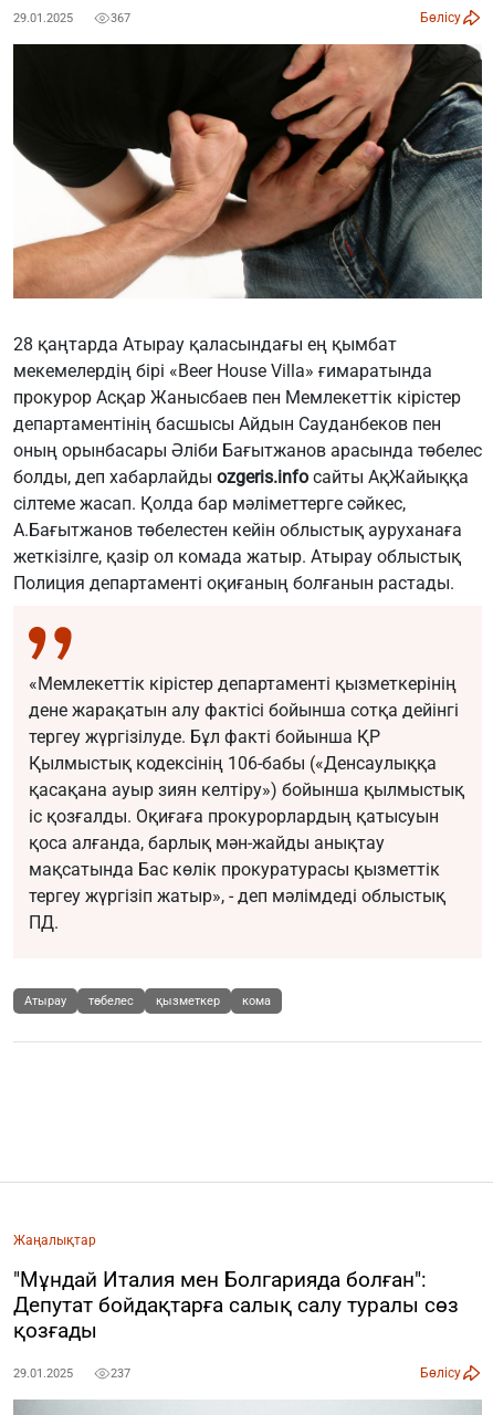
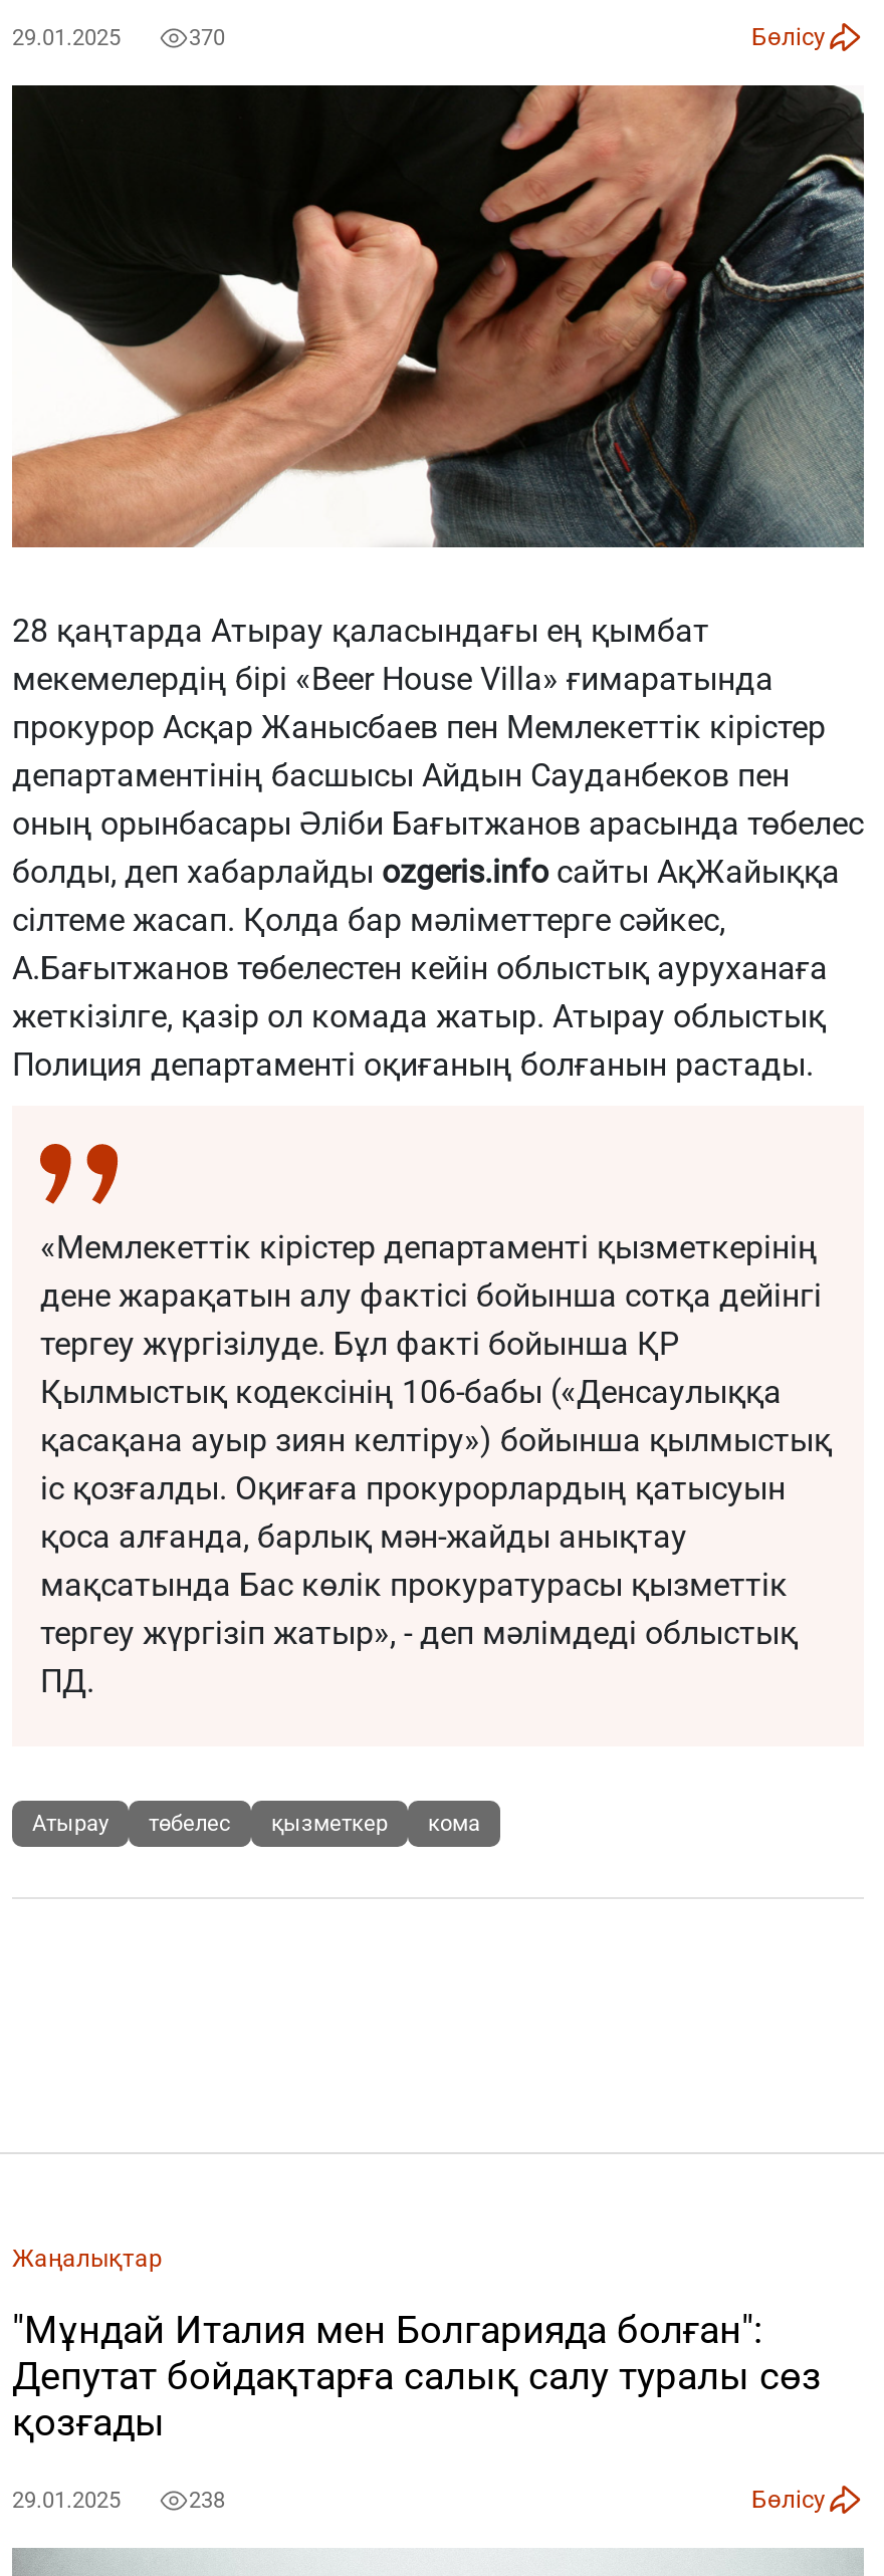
[111,11,130,25] 367 -> [189,24,225,50] 370
[111,1366,130,1381] 237 -> [189,2488,225,2514] 238

